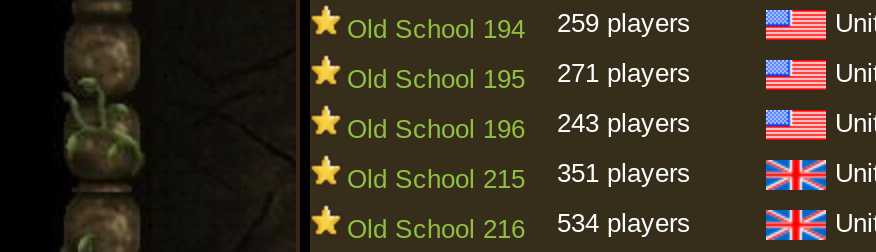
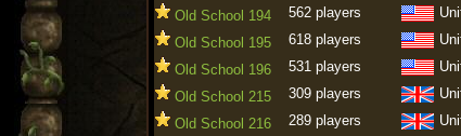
[347,8,691,44] Old School 194 259 players -> [174,4,361,24] Old School 194 562 players
[347,58,691,94] Old School 195 271 players -> [174,31,361,51] Old School 195 618 players
[347,108,691,144] Old School 196 243 players -> [174,58,361,78] Old School 196 531 players
[347,158,691,194] Old School 215 351 players -> [174,85,361,105] Old School 215 309 players
[347,208,691,244] Old School 216 534 players -> [174,112,361,132] Old School 216 289 players

